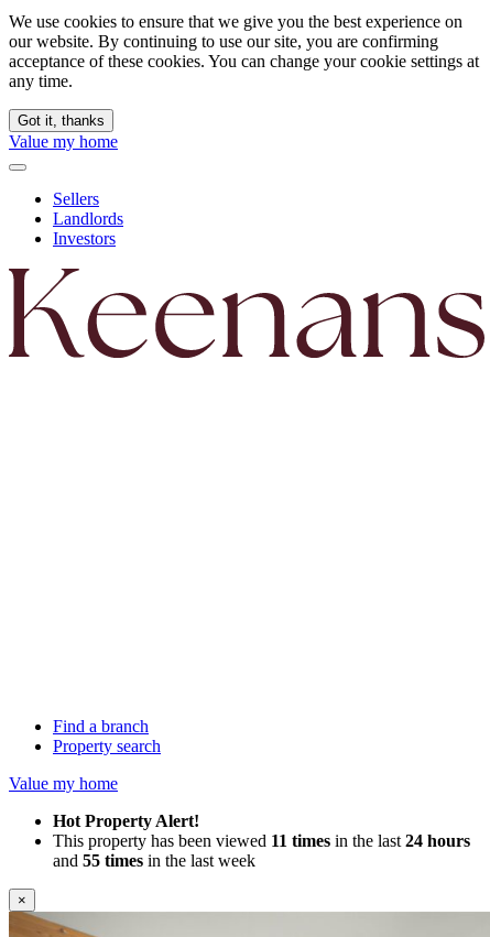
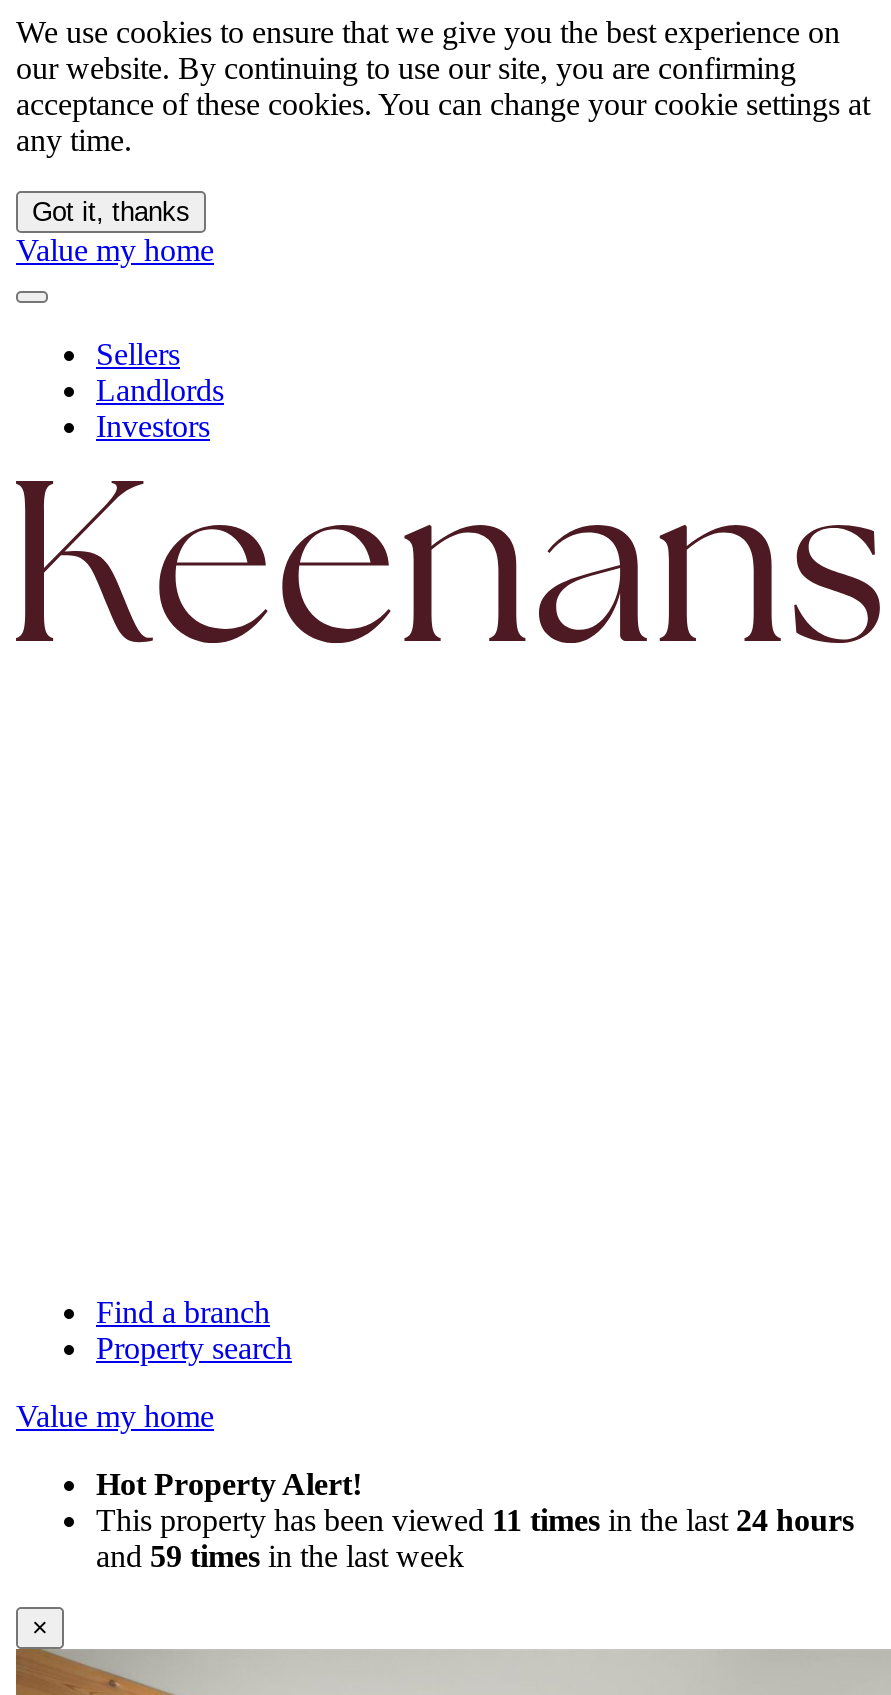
[53,851,255,870] and 55 times in the last week -> [96,1539,464,1573] and 59 times in the last week

